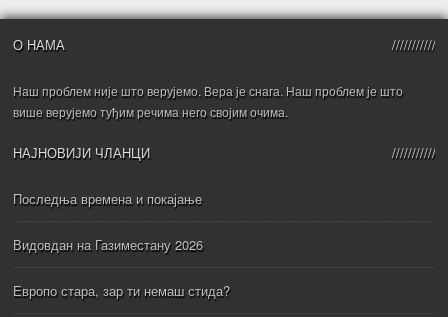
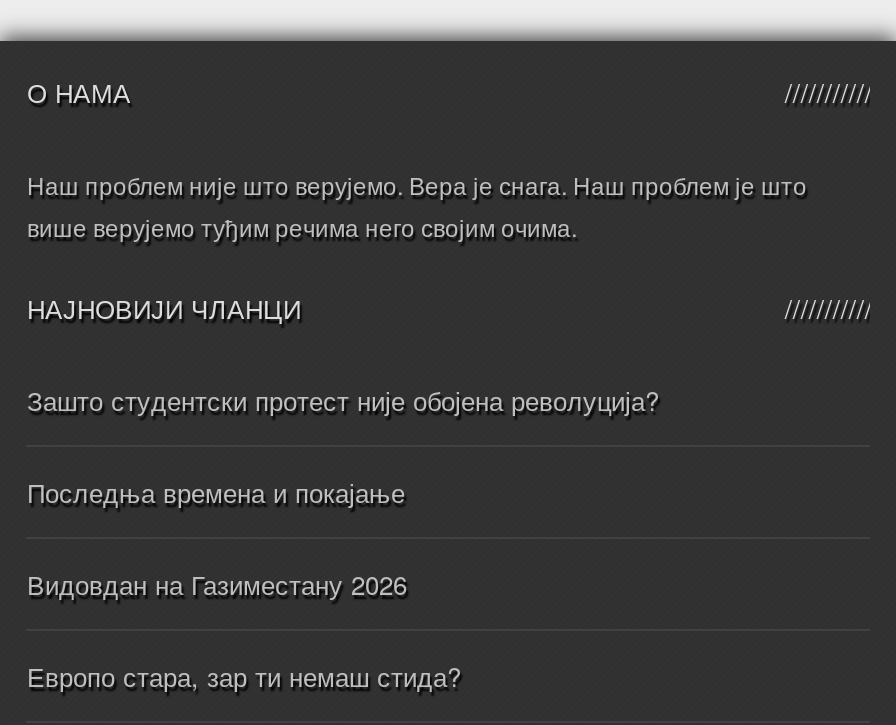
none -> [27,381,659,419] Зашто студентски протест није обојена револуција?

